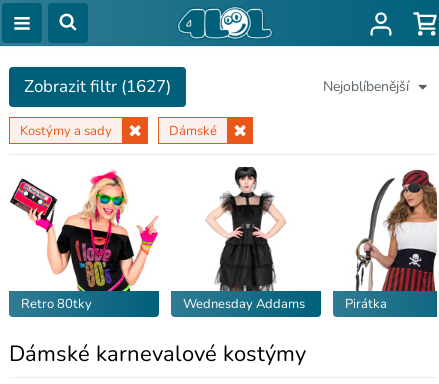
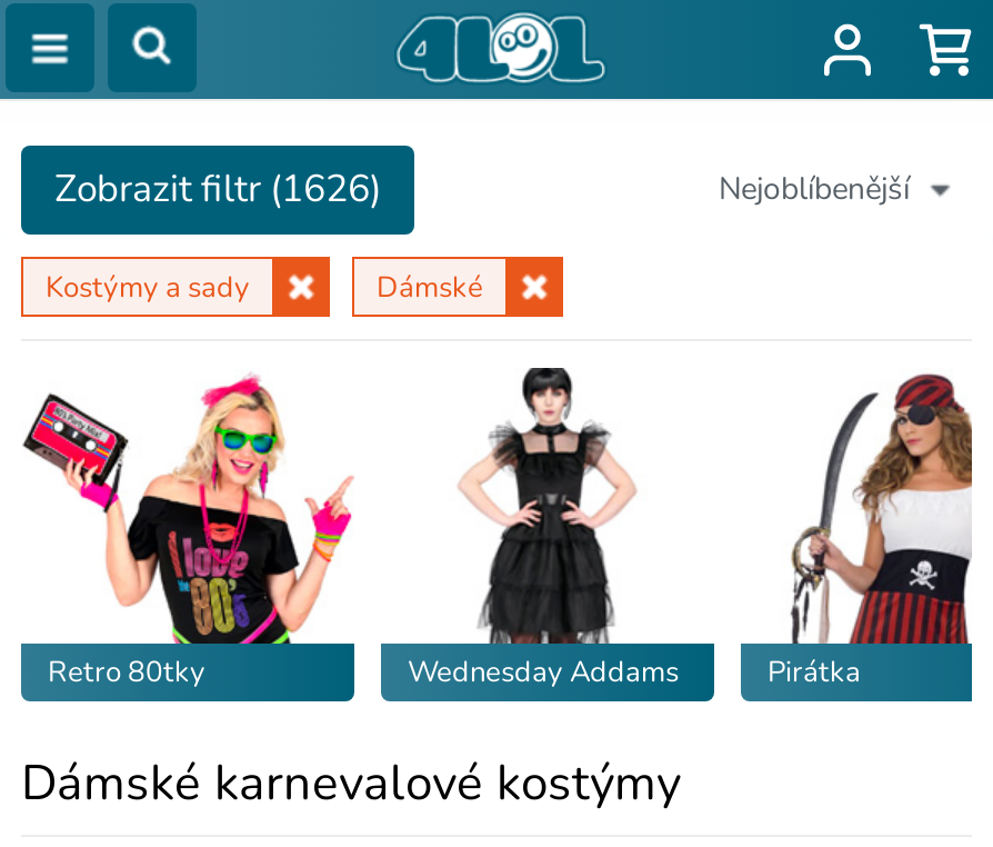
[24,75,171,98] Zobrazit filtr (1627) -> [54,163,381,215] Zobrazit filtr (1626)

